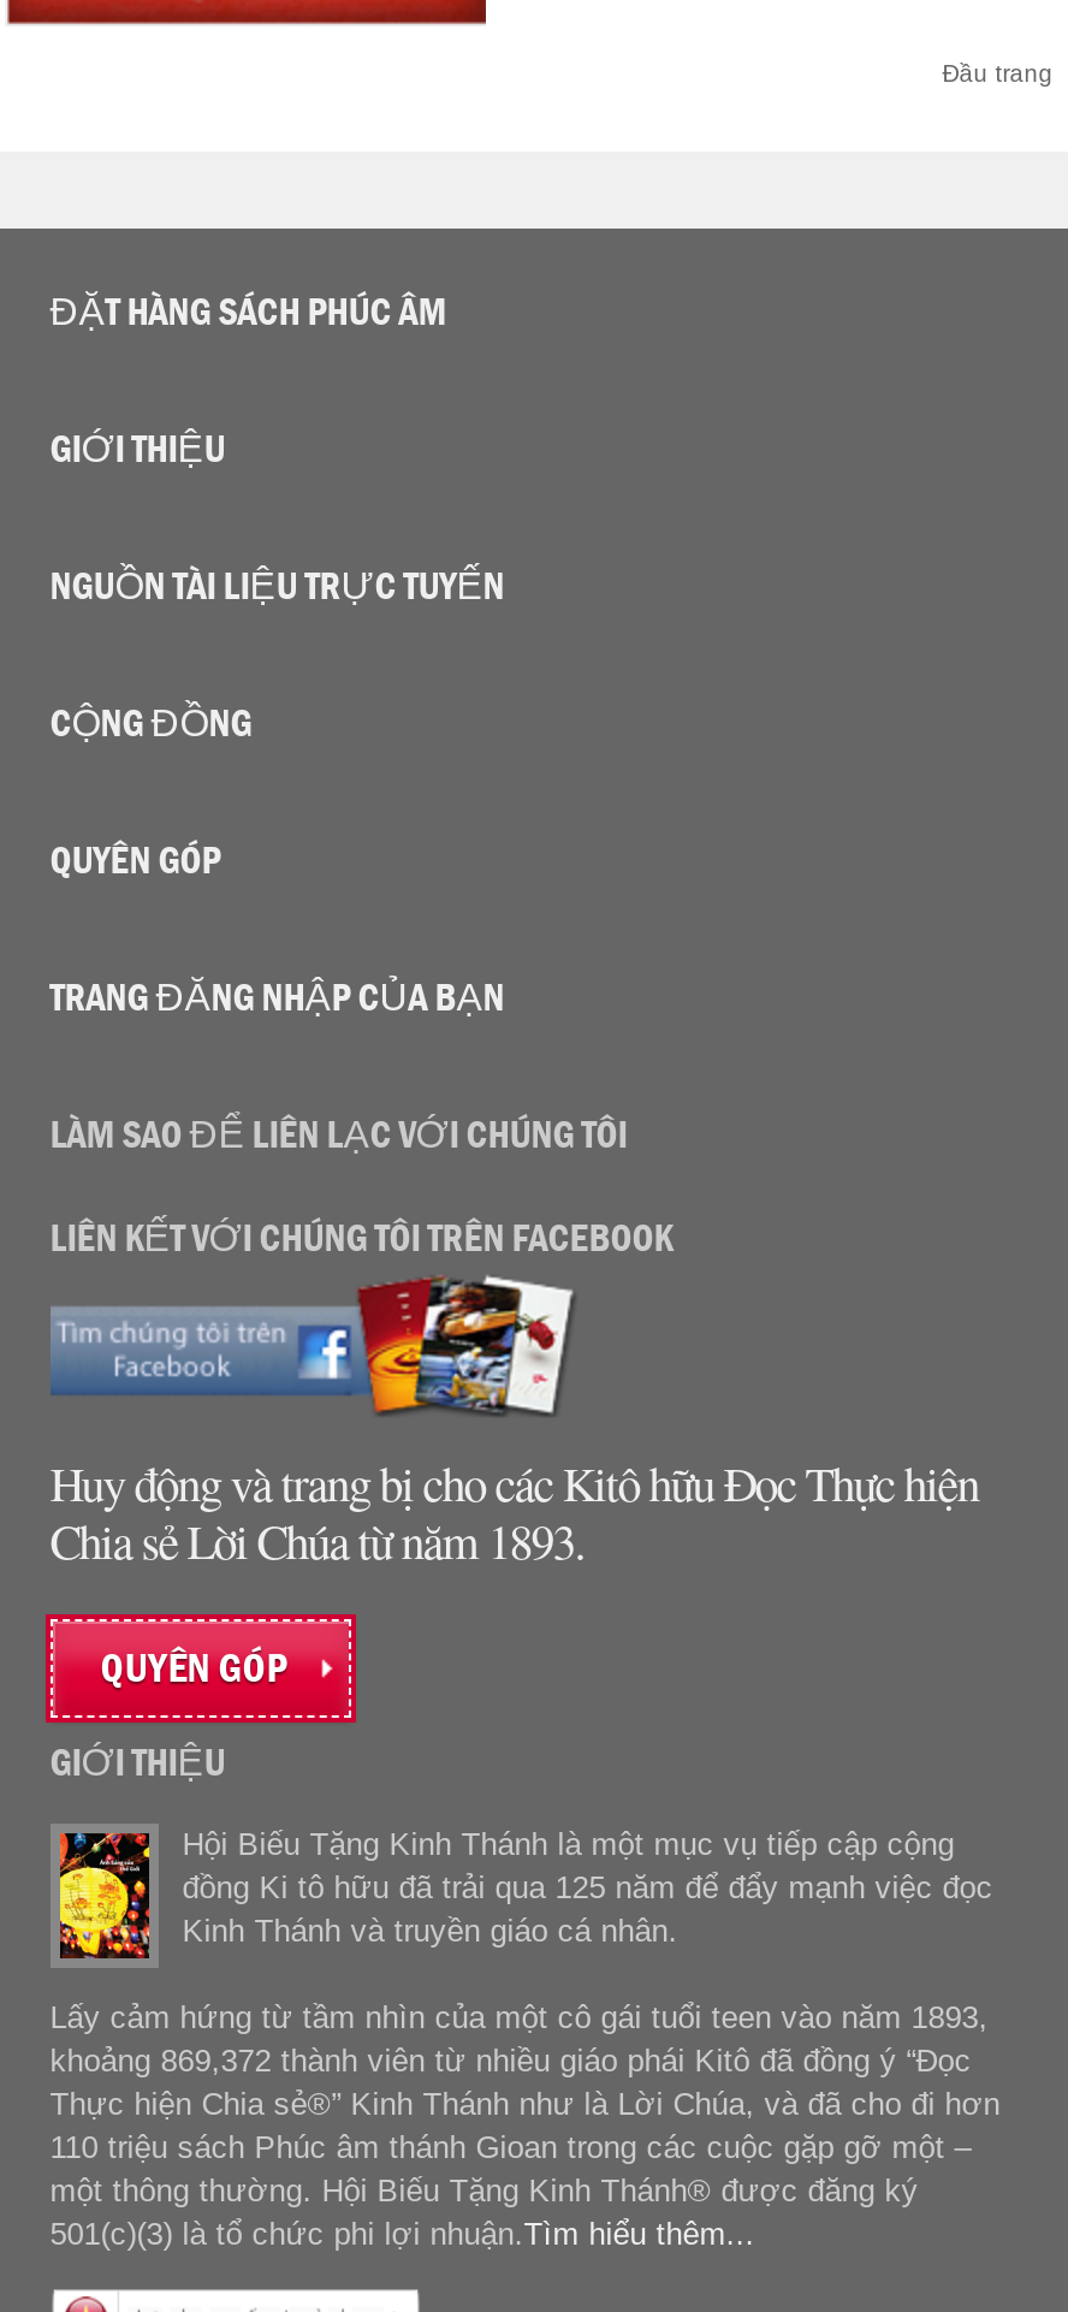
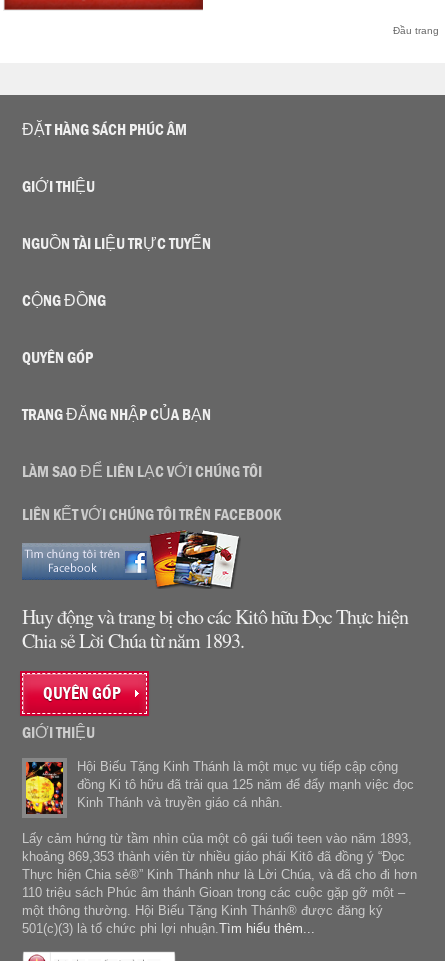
[50,2043,971,2079] khoảng 869,372 thành viên từ nhiều giáo phái Kitô đã đồng ý “Đọc -> [22,849,405,864] khoảng 869,353 thành viên từ nhiều giáo phái Kitô đã đồng ý “Đọc

